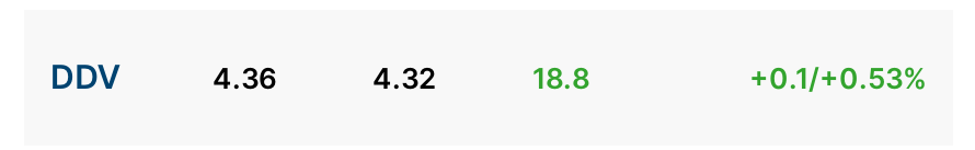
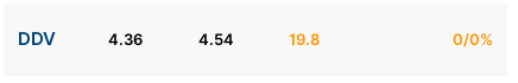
[372,60,436,95] 4.32 -> [198,29,234,48] 4.54
[532,60,589,95] 18.8 -> [289,29,320,48] 19.8
[749,60,927,95] +0.1/+0.53% -> [453,29,493,48] 0/0%

